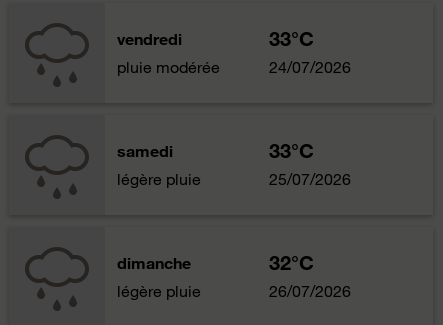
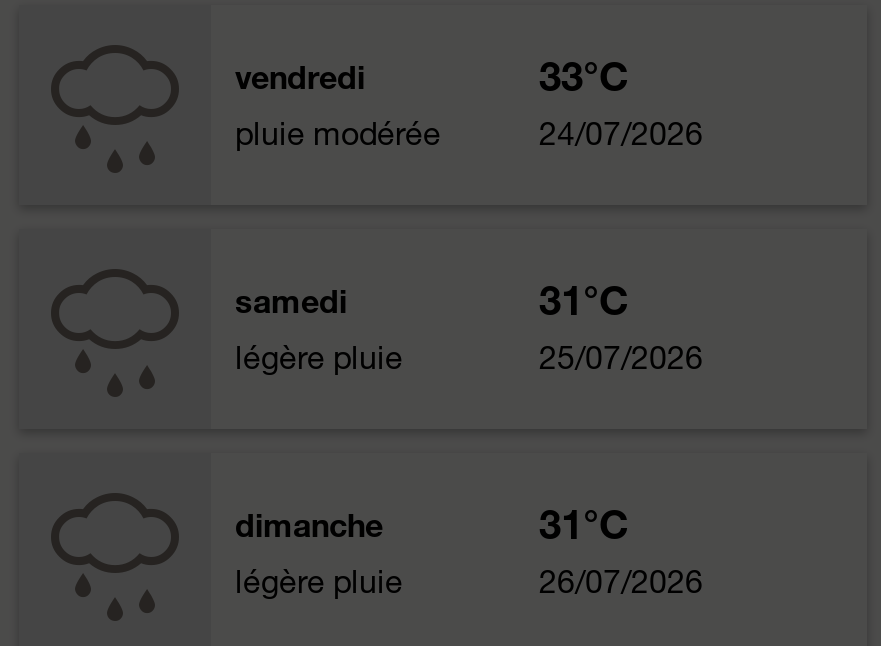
[269,139,314,162] 33°C -> [539,277,629,323] 31°C
[269,251,314,274] 32°C -> [539,501,629,547] 31°C

